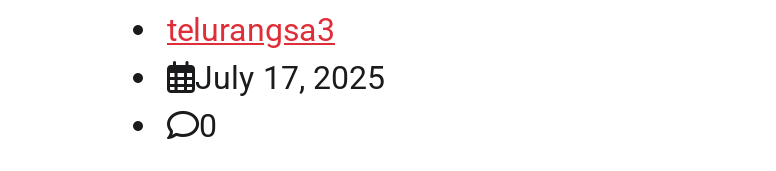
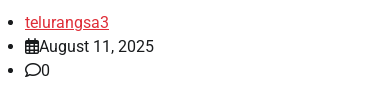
[195,59,385,97] July 17, 2025 -> [39,37,154,56] August 11, 2025

